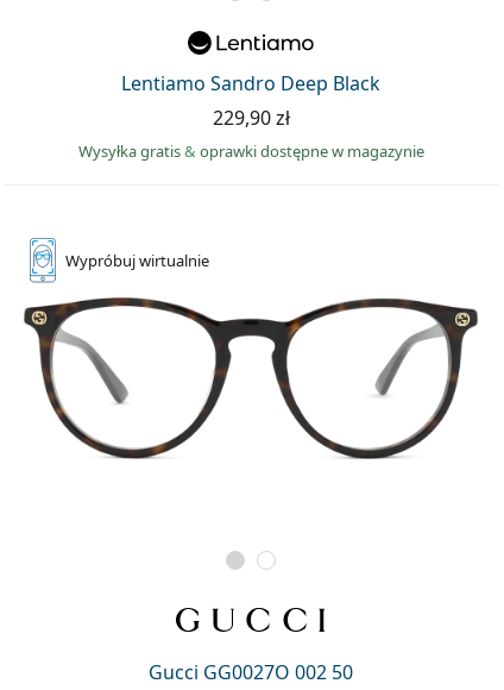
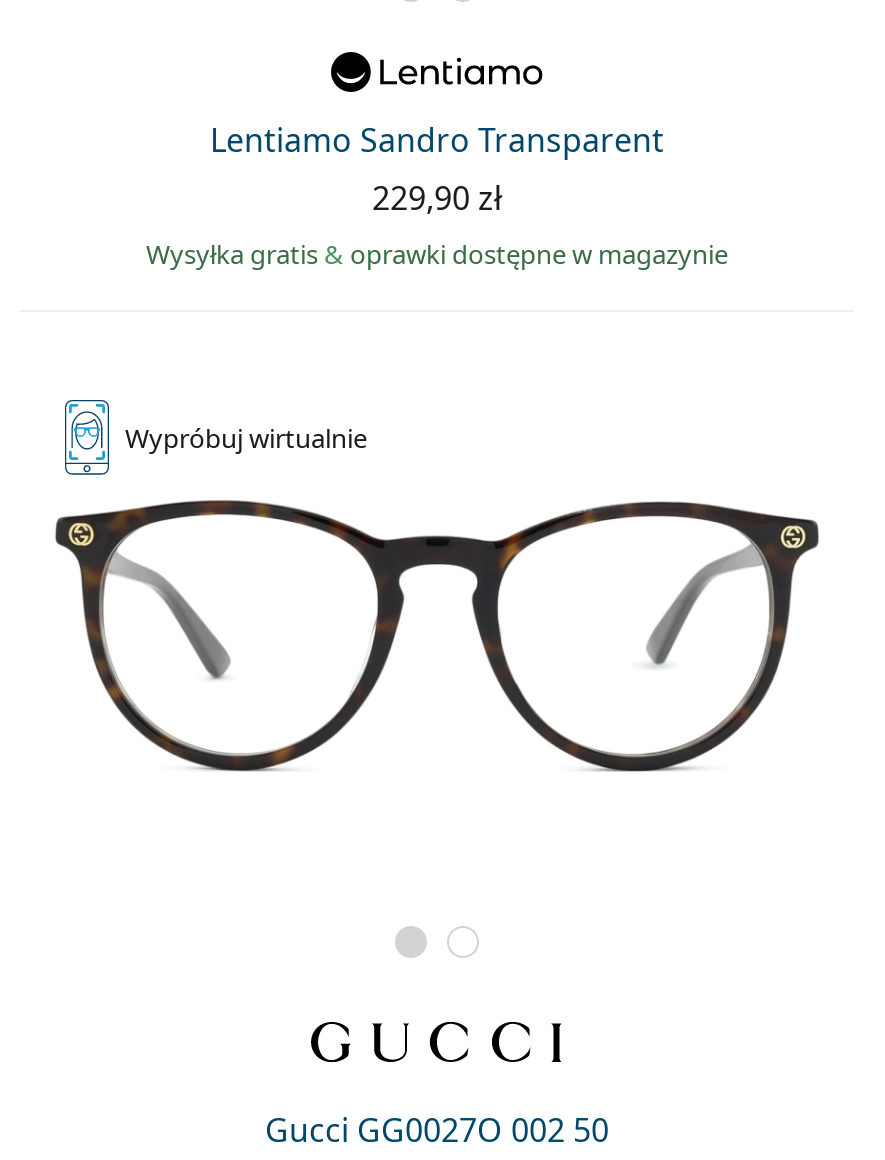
[121,70,380,96] Lentiamo Sandro Deep Black -> [210,118,664,162] Lentiamo Sandro Transparent

